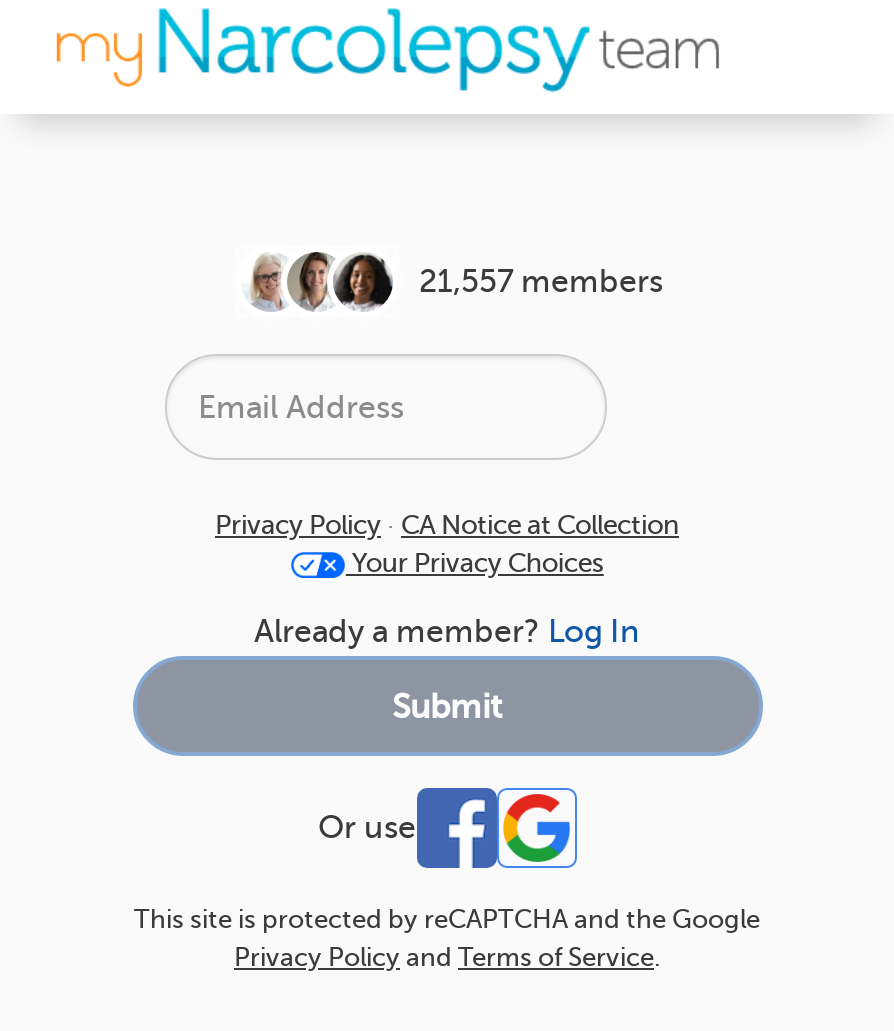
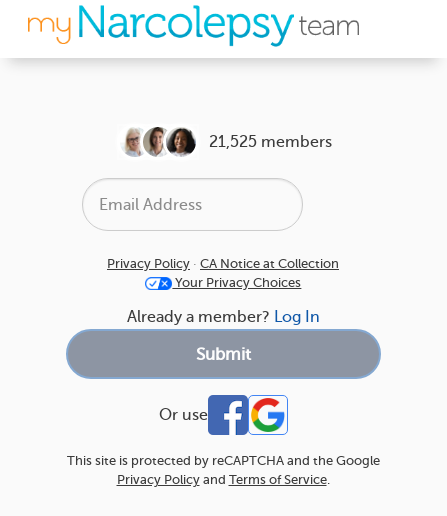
[419,264,663,300] 21,557 members -> [208,133,331,151] 21,525 members

